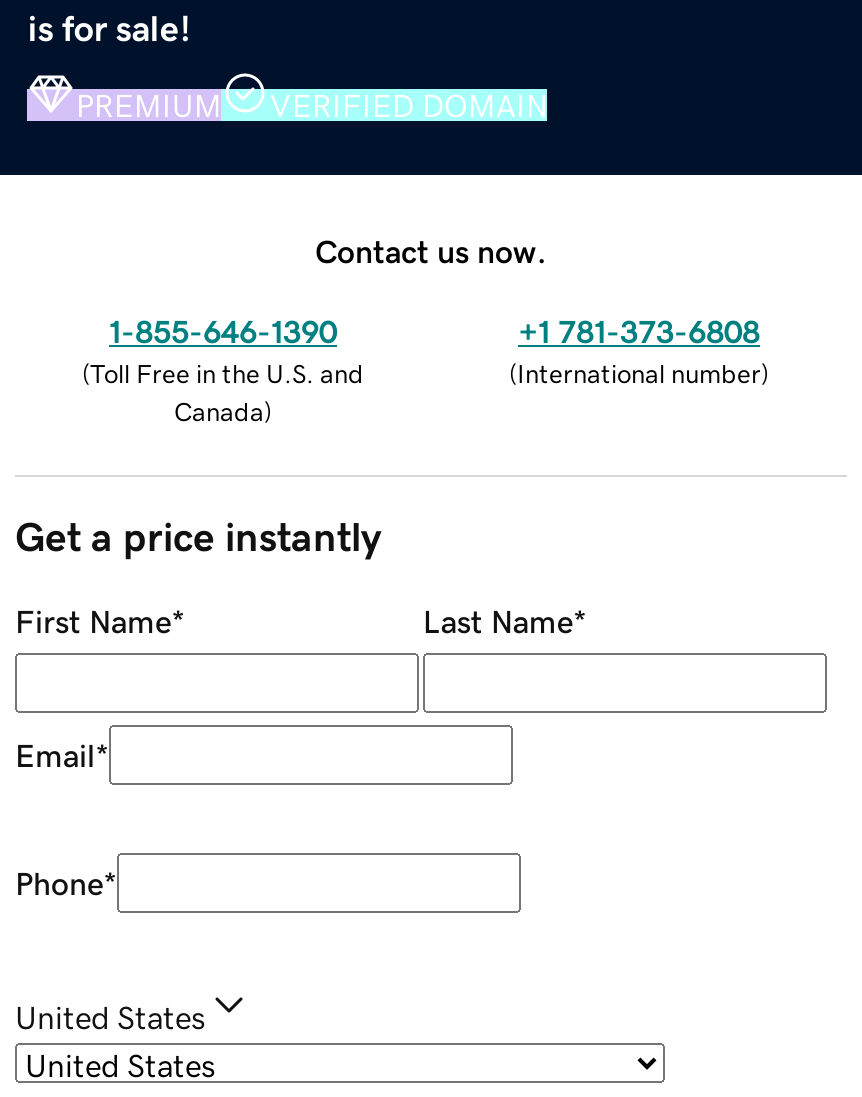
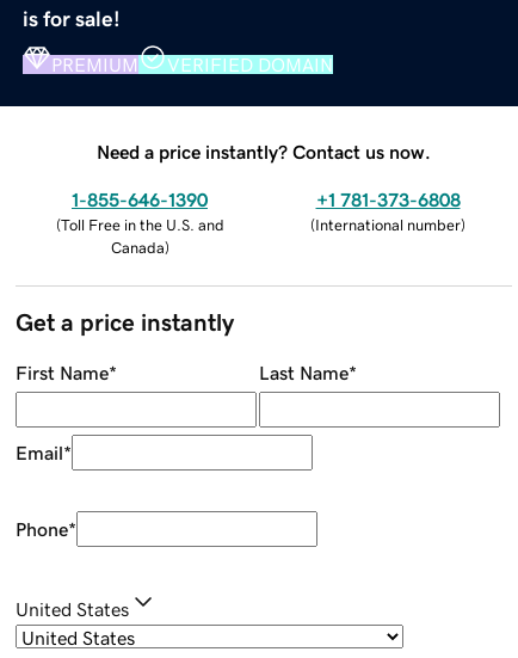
[315,234,547,266] Contact us now. -> [97,142,431,161] Need a price instantly? Contact us now.

